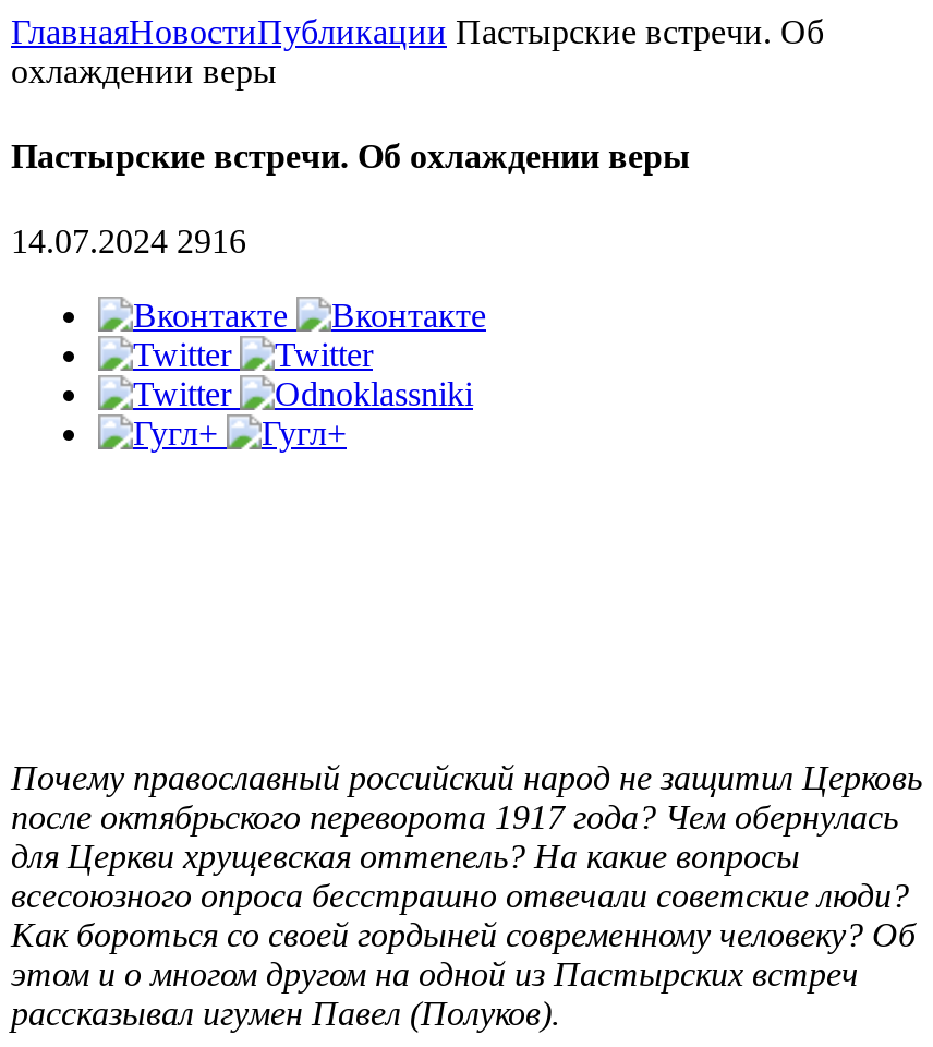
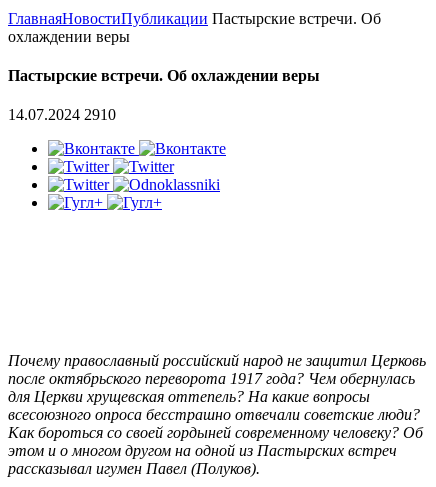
[11,223,246,260] 14.07.2024 2916 -> [8,106,116,123] 14.07.2024 2910

